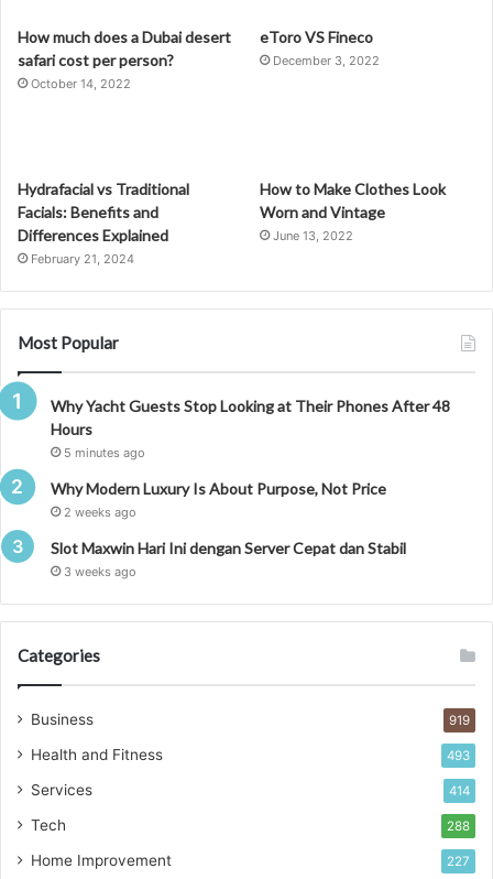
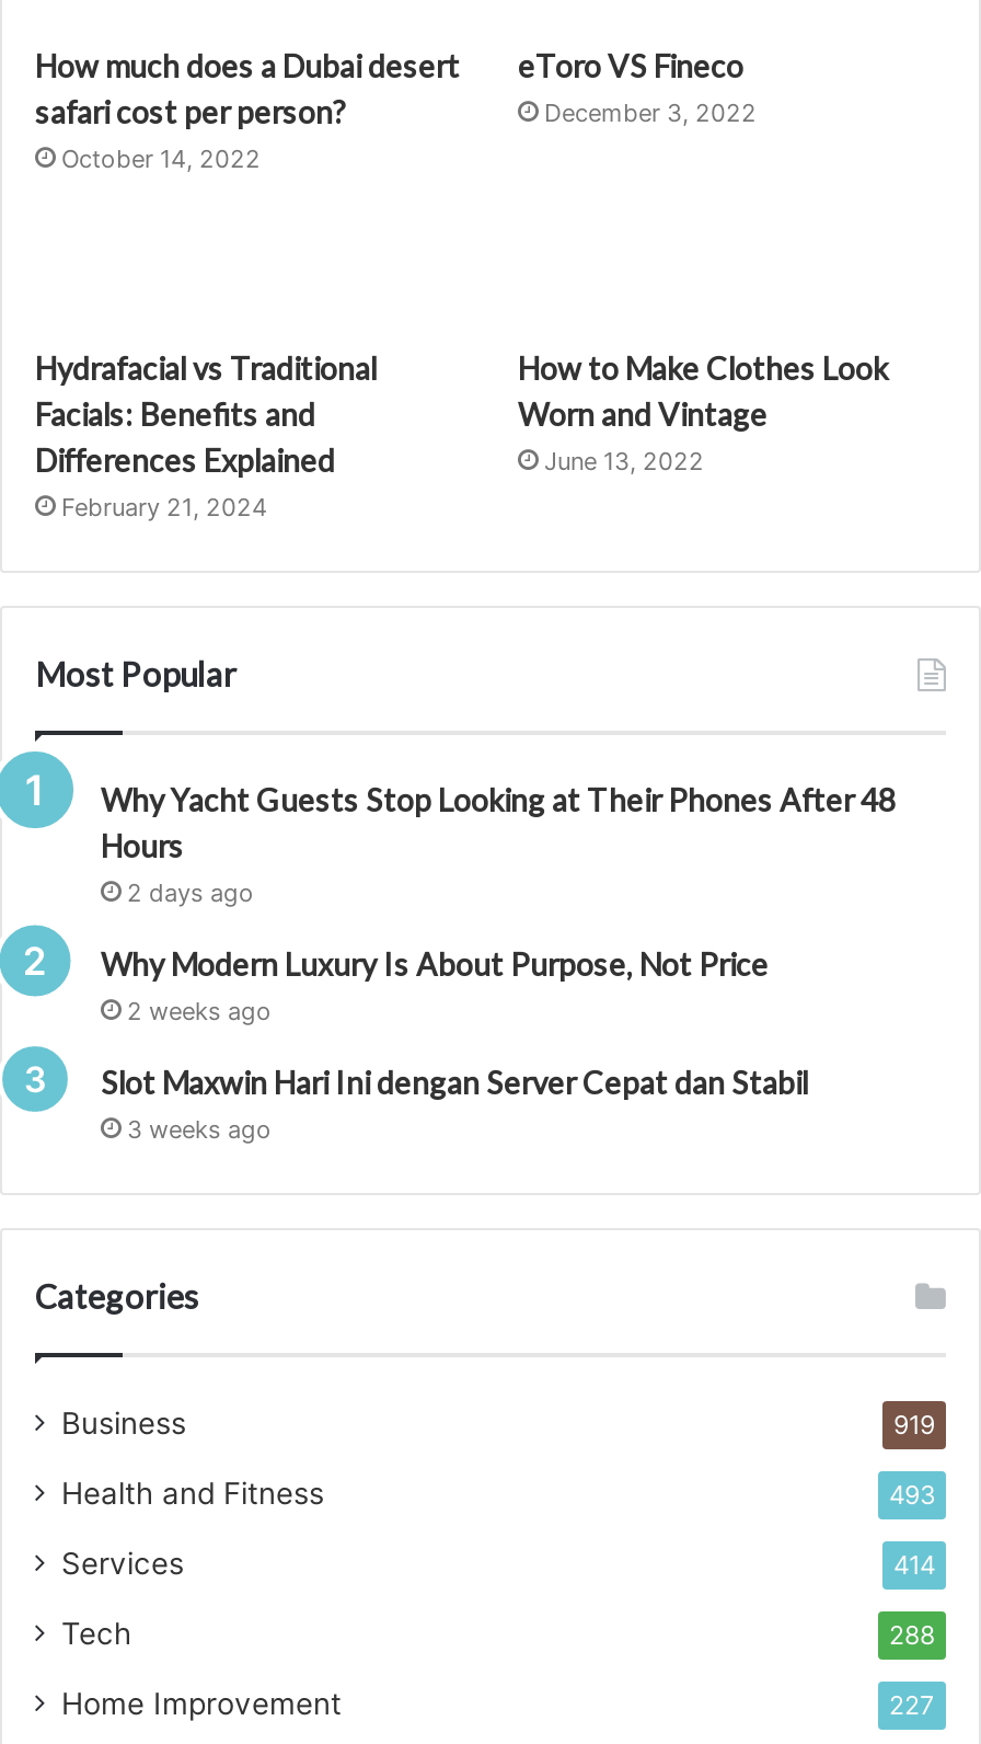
[64,445,145,460] 5 minutes ago -> [127,877,254,908] 2 days ago

